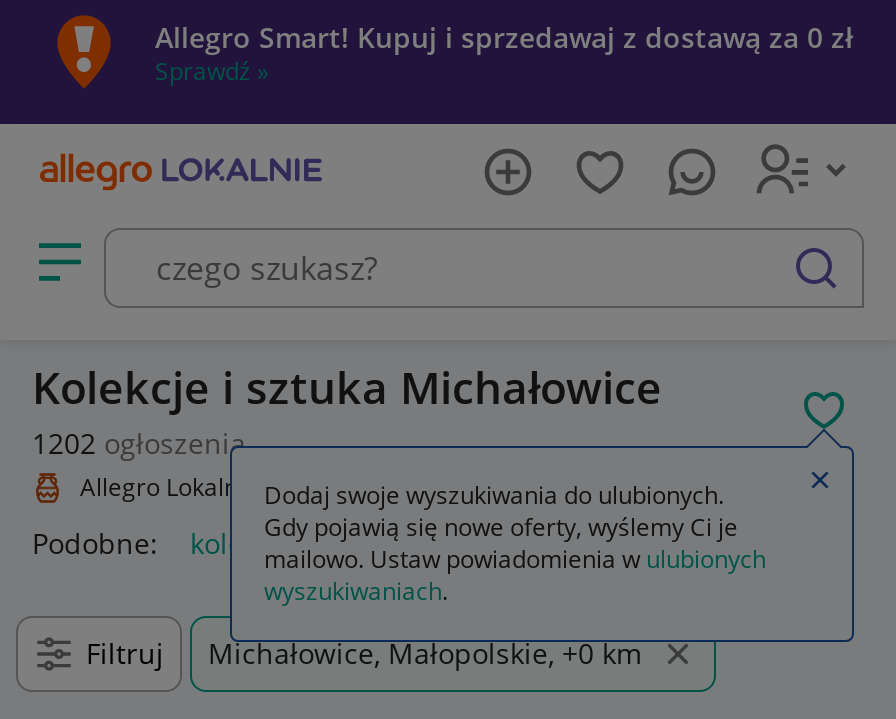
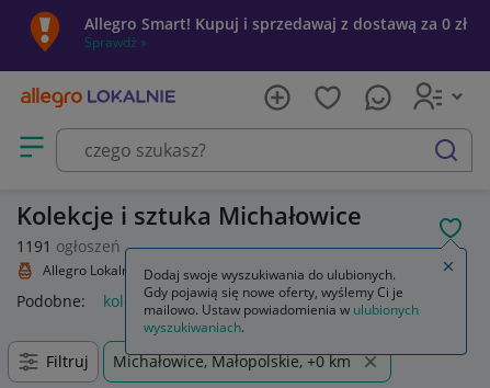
[32,424,246,462] 1202 ogłoszenia -> [16,236,121,256] 1191 ogłoszeń

